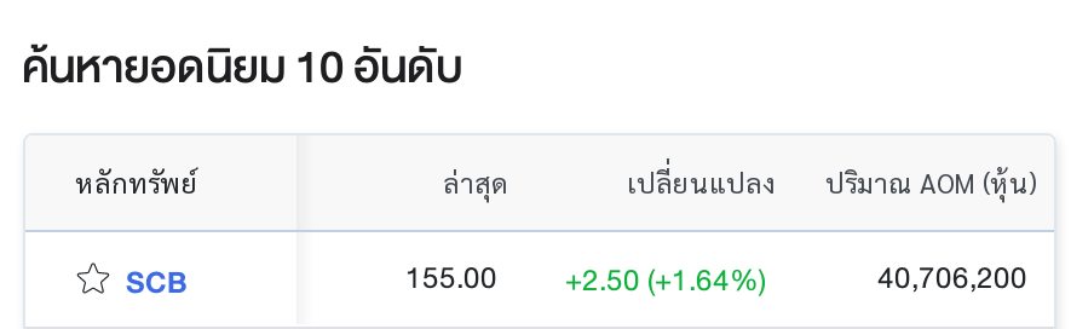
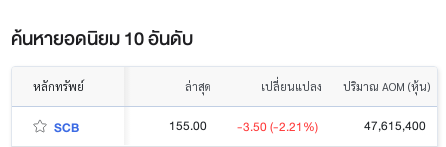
[405,251,766,304] 155.00 +2.50 (+1.64%) -> [169,115,318,137] 155.00 -3.50 (-2.21%)
[877,251,1027,301] 40,706,200 -> [364,115,426,136] 47,615,400

